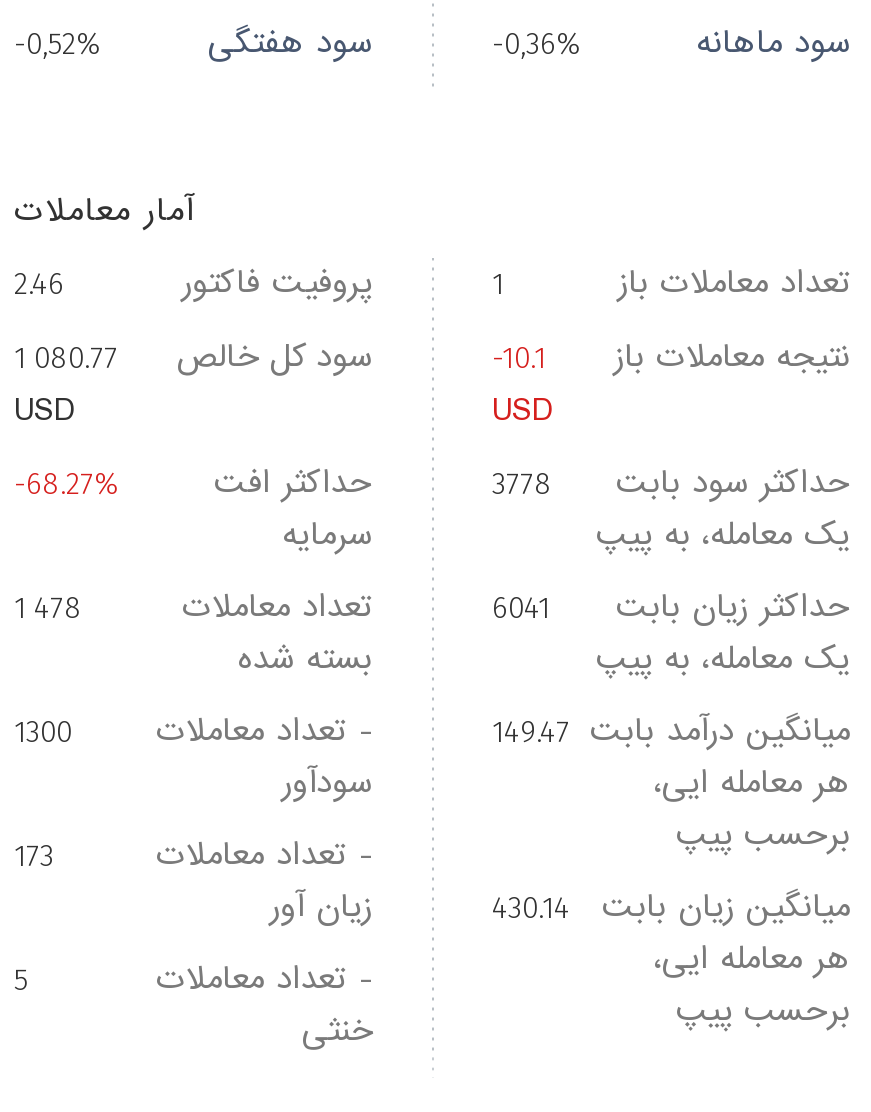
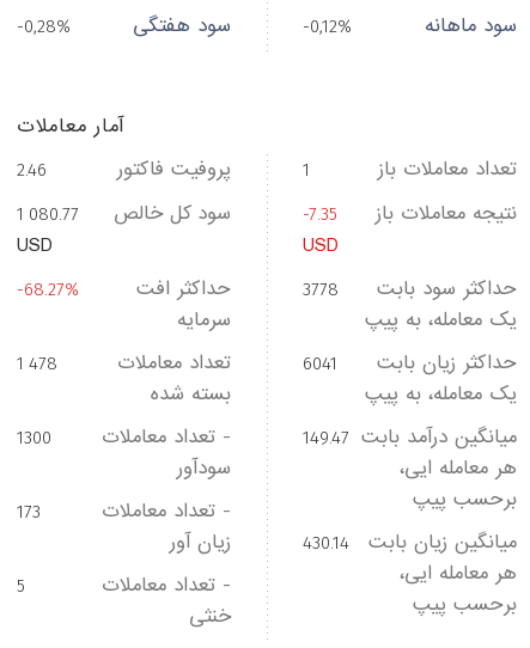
[14,26,100,62] -0,52% -> [17,16,71,37] -0,28%
[492,26,580,62] -0,36% -> [303,16,352,37] -0,12%
[492,332,850,382] نتیجه معاملات باز -10.1 -> [303,198,517,228] نتیجه معاملات باز -7.35

